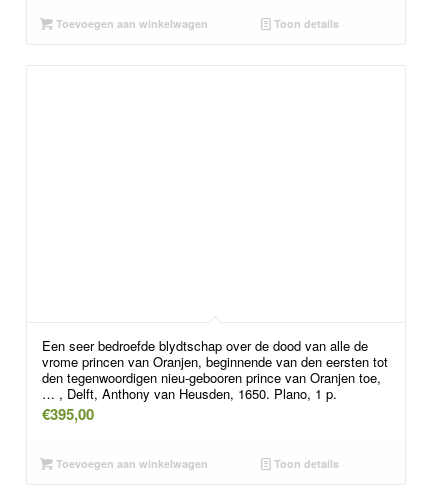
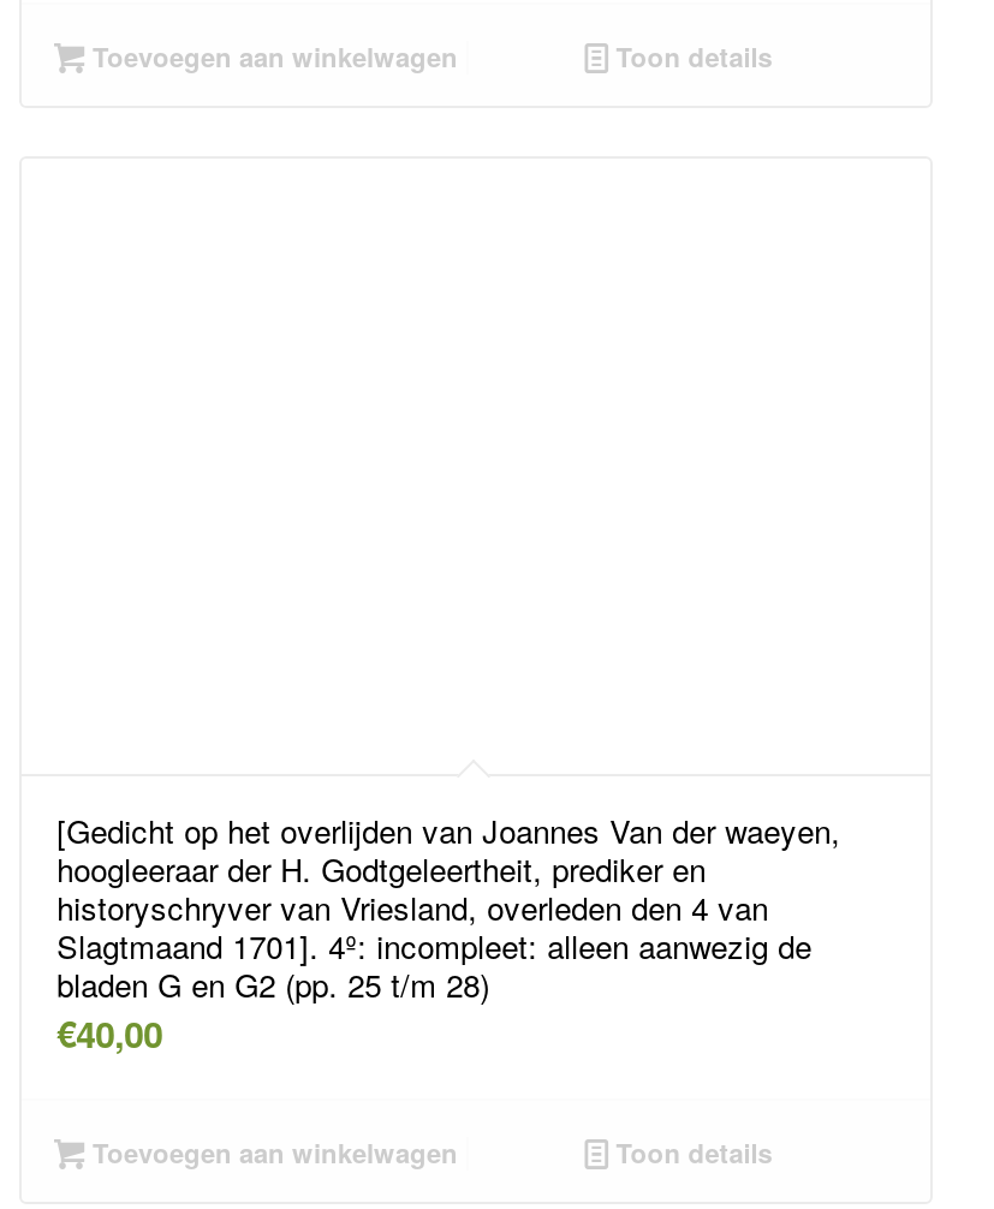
[42,336,388,425] Een seer bedroefde blydtschap over de dood van alle de | vrome princen van Oranjen, beginnende van den eersten tot | den tegenwoordigen nieu-gebooren prince van Oranjen toe, | … , Delft, Anthony van Heusden, 1650. Plano, 1 p. | €395,00 -> [57,808,840,1060] [Gedicht op het overlijden van Joannes Van der waeyen, | hoogleeraar der H. Godtgeleertheit, prediker en | historyschryver van Vriesland, overleden den 4 van | Slagtmaand 1701]. 4º: incompleet: alleen aanwezig de | bladen G en G2 (pp. 25 t/m 28) | €40,00

